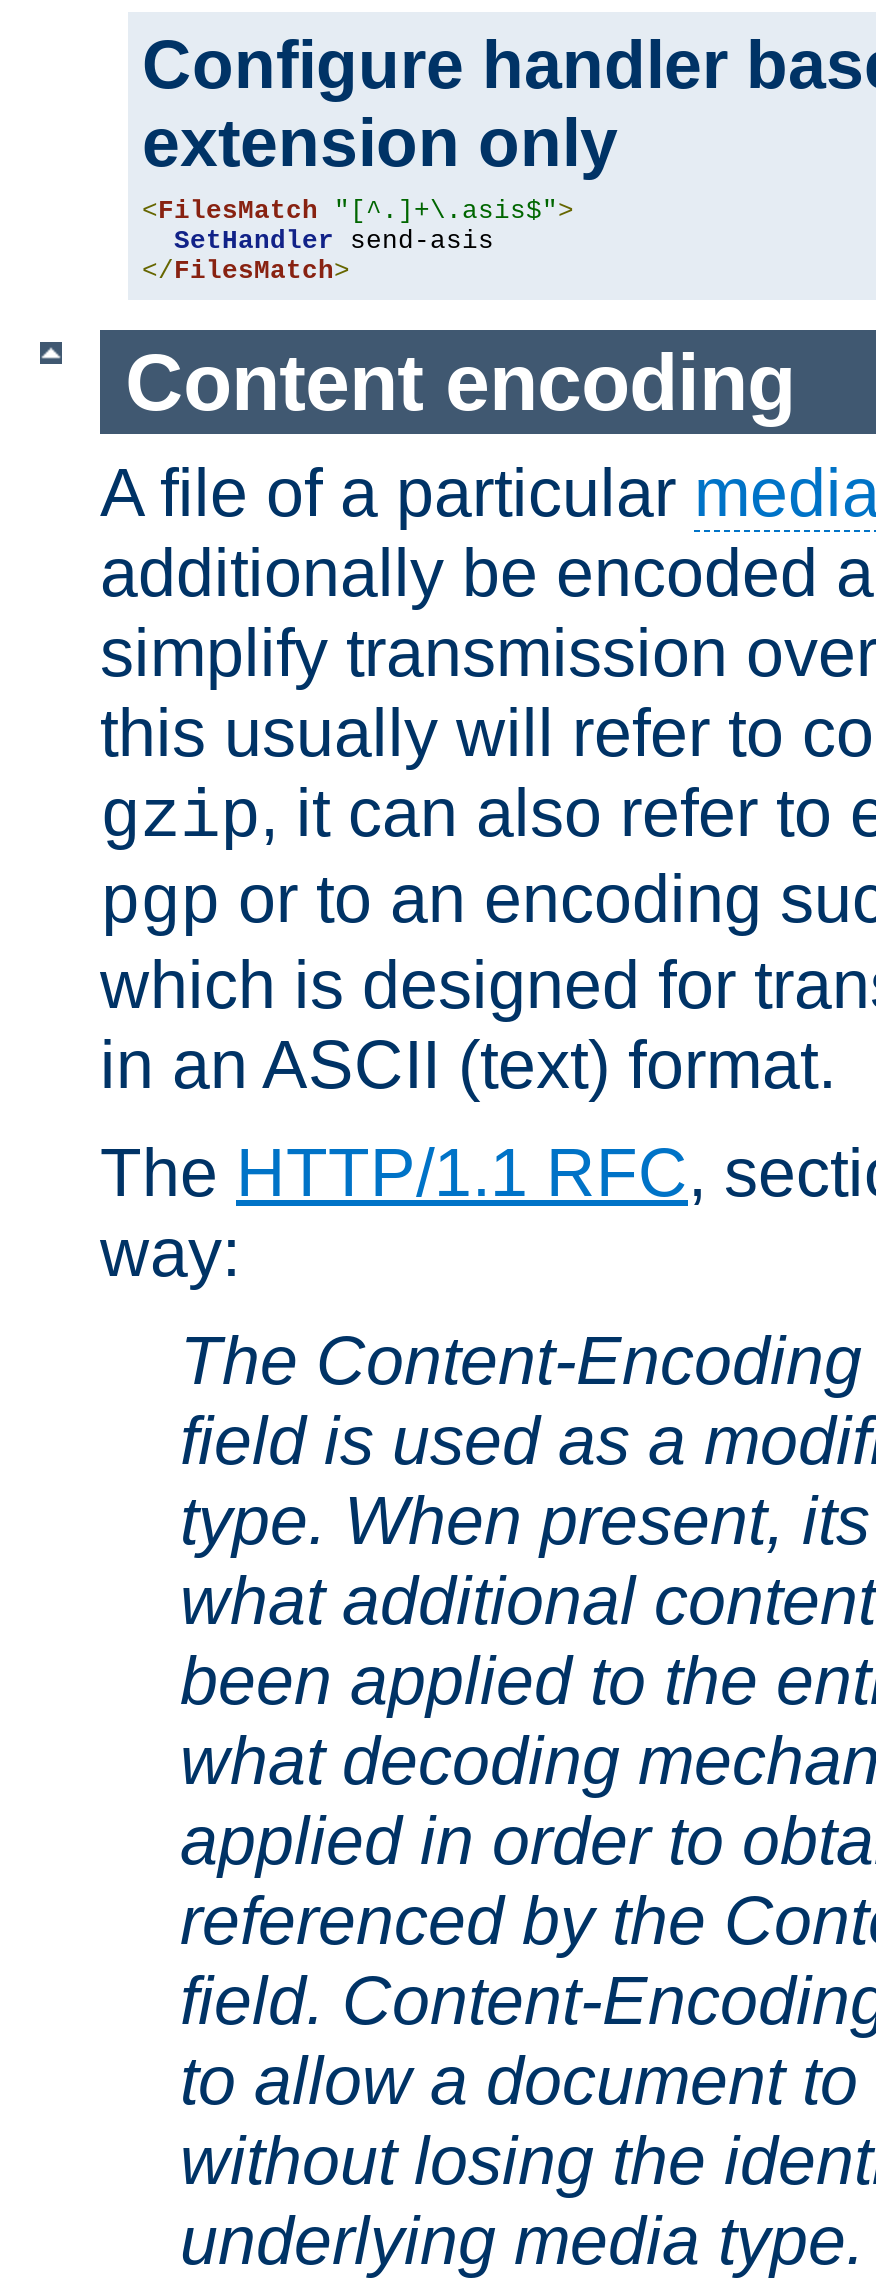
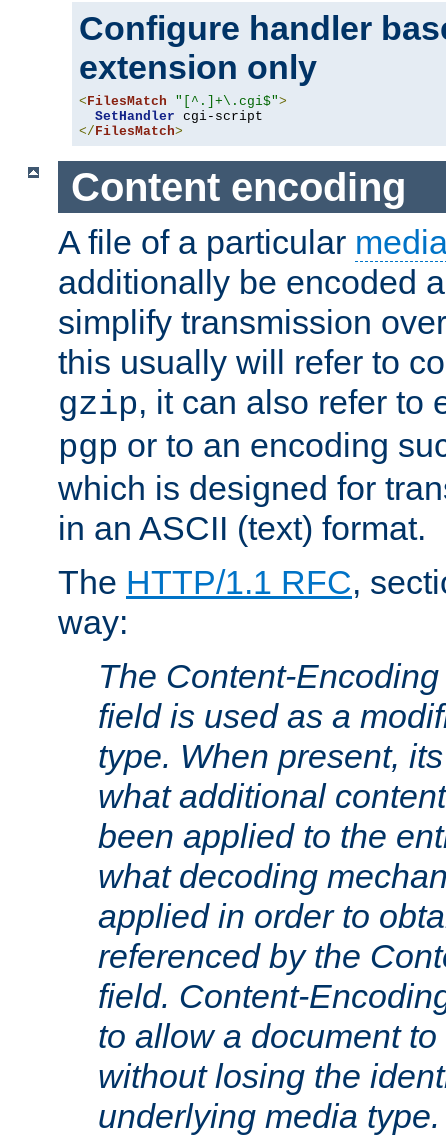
[142,196,574,226] <FilesMatch "[^.]+\.asis$"> -> [79,94,287,109] <FilesMatch "[^.]+\.cgi$">

